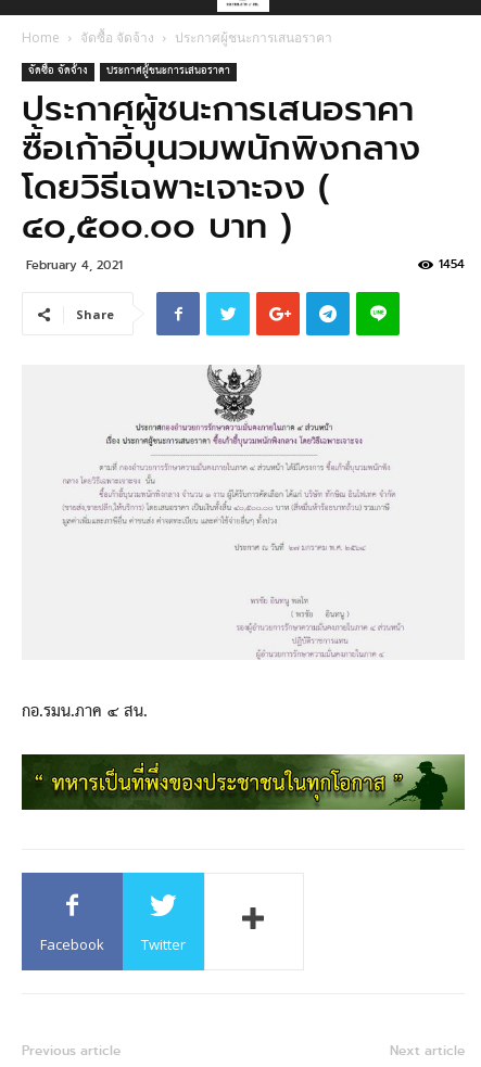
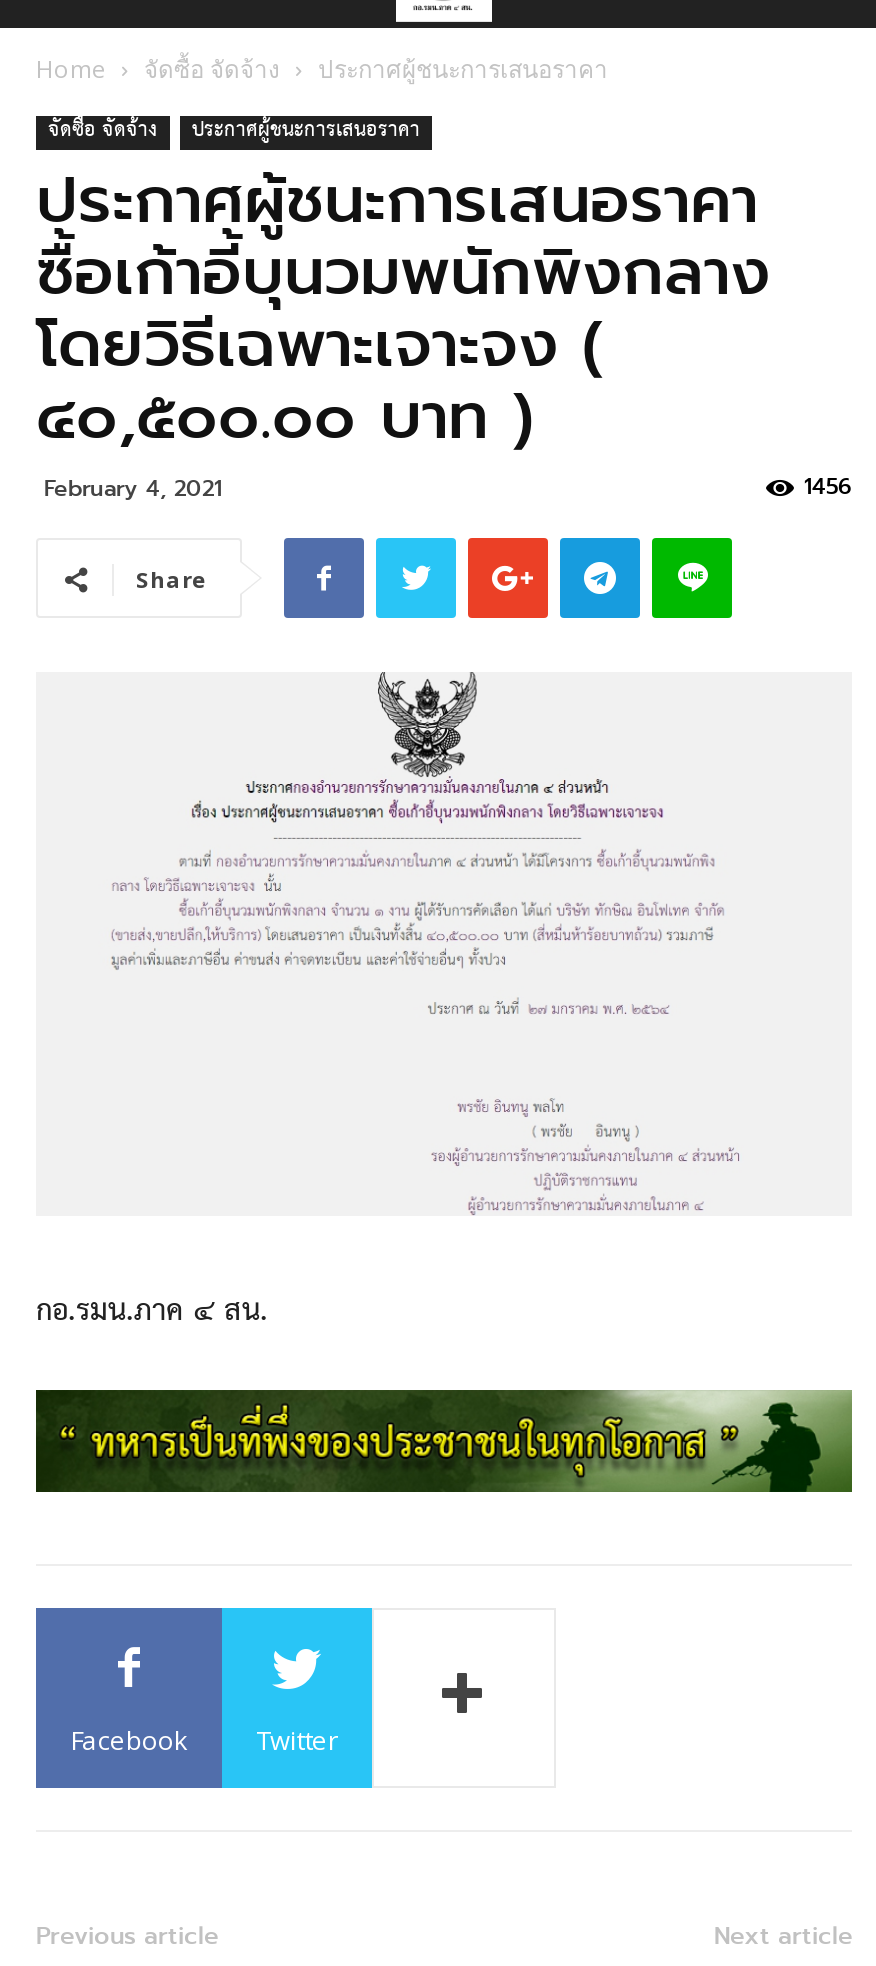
[439,255,465,272] 1454 -> [804,470,852,502] 1456

